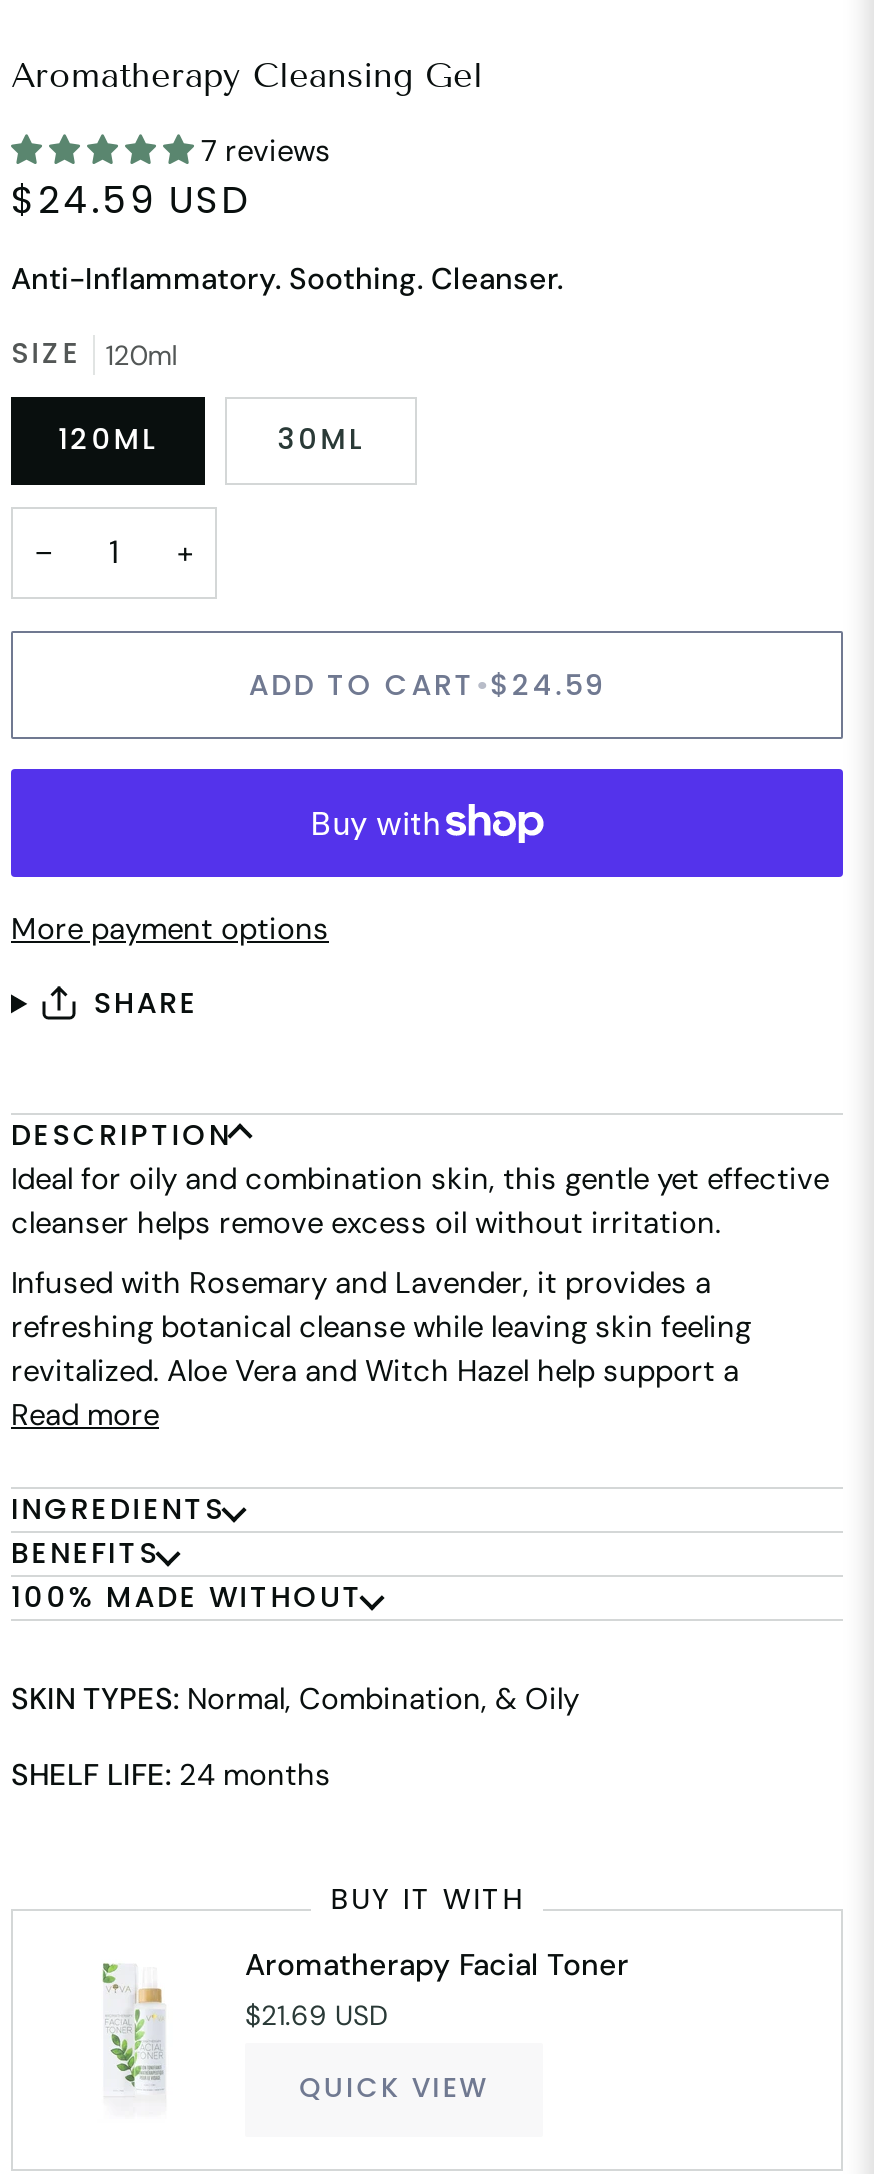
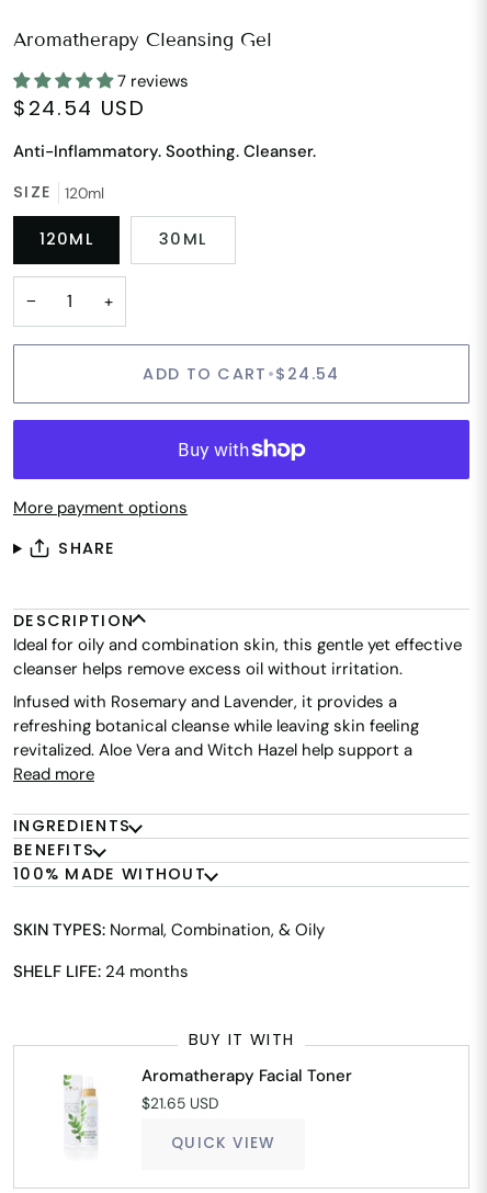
[11,173,251,227] $24.59 USD -> [13,93,146,123] $24.54 USD
[249,664,605,704] ADD TO CART •$24.59 -> [143,362,340,384] ADD TO CART •$24.54
[245,1997,387,2033] $21.69 USD -> [141,1093,218,1113] $21.65 USD

